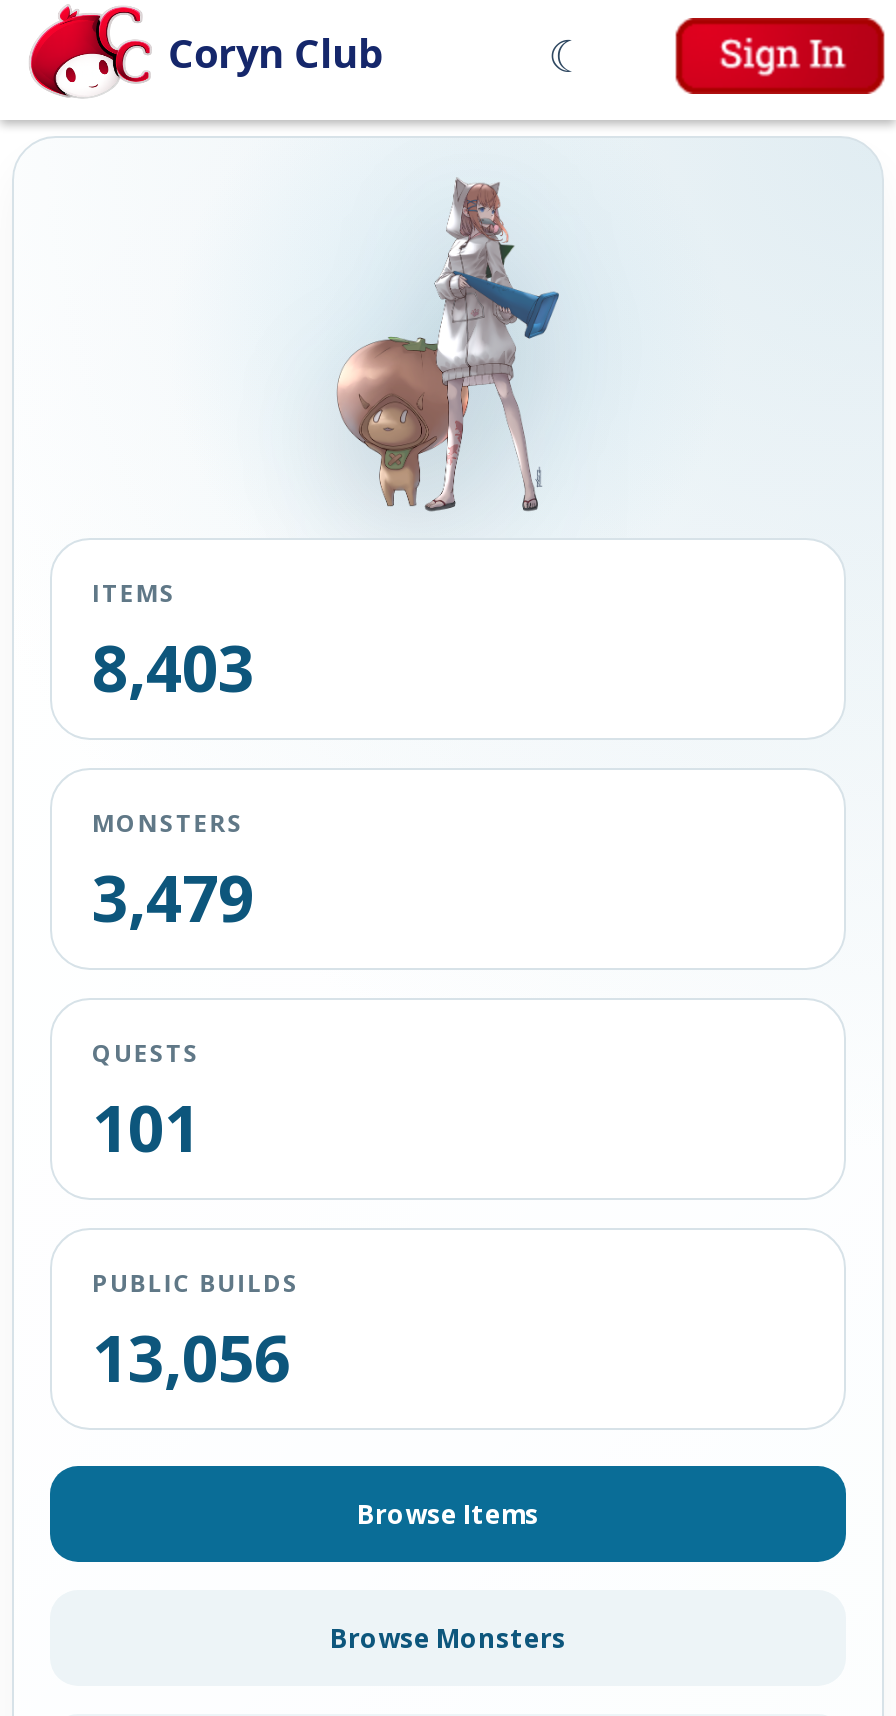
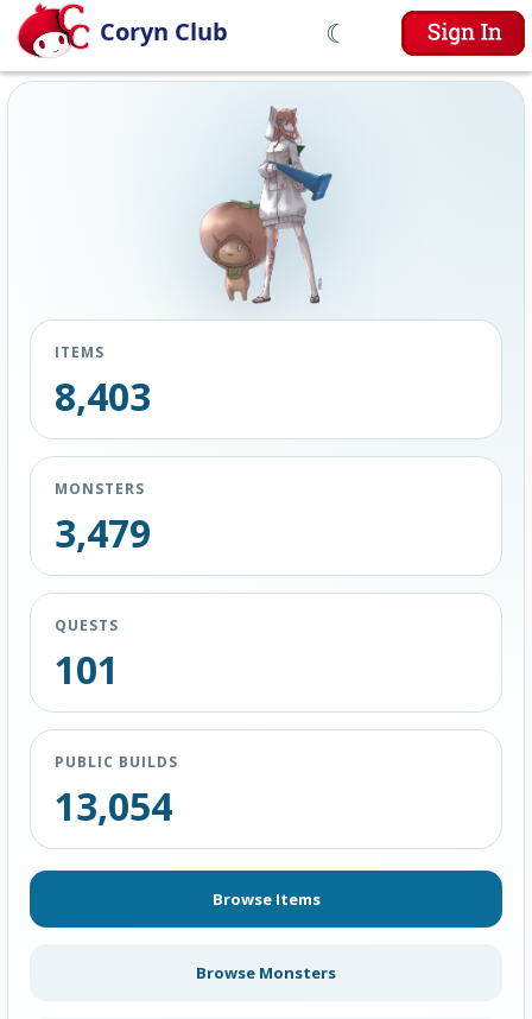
[92,1314,290,1400] 13,056 -> [55,780,172,831] 13,054

